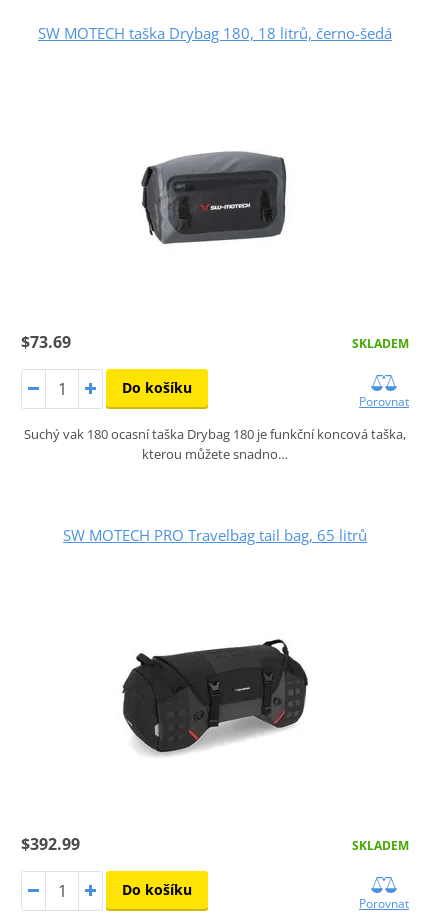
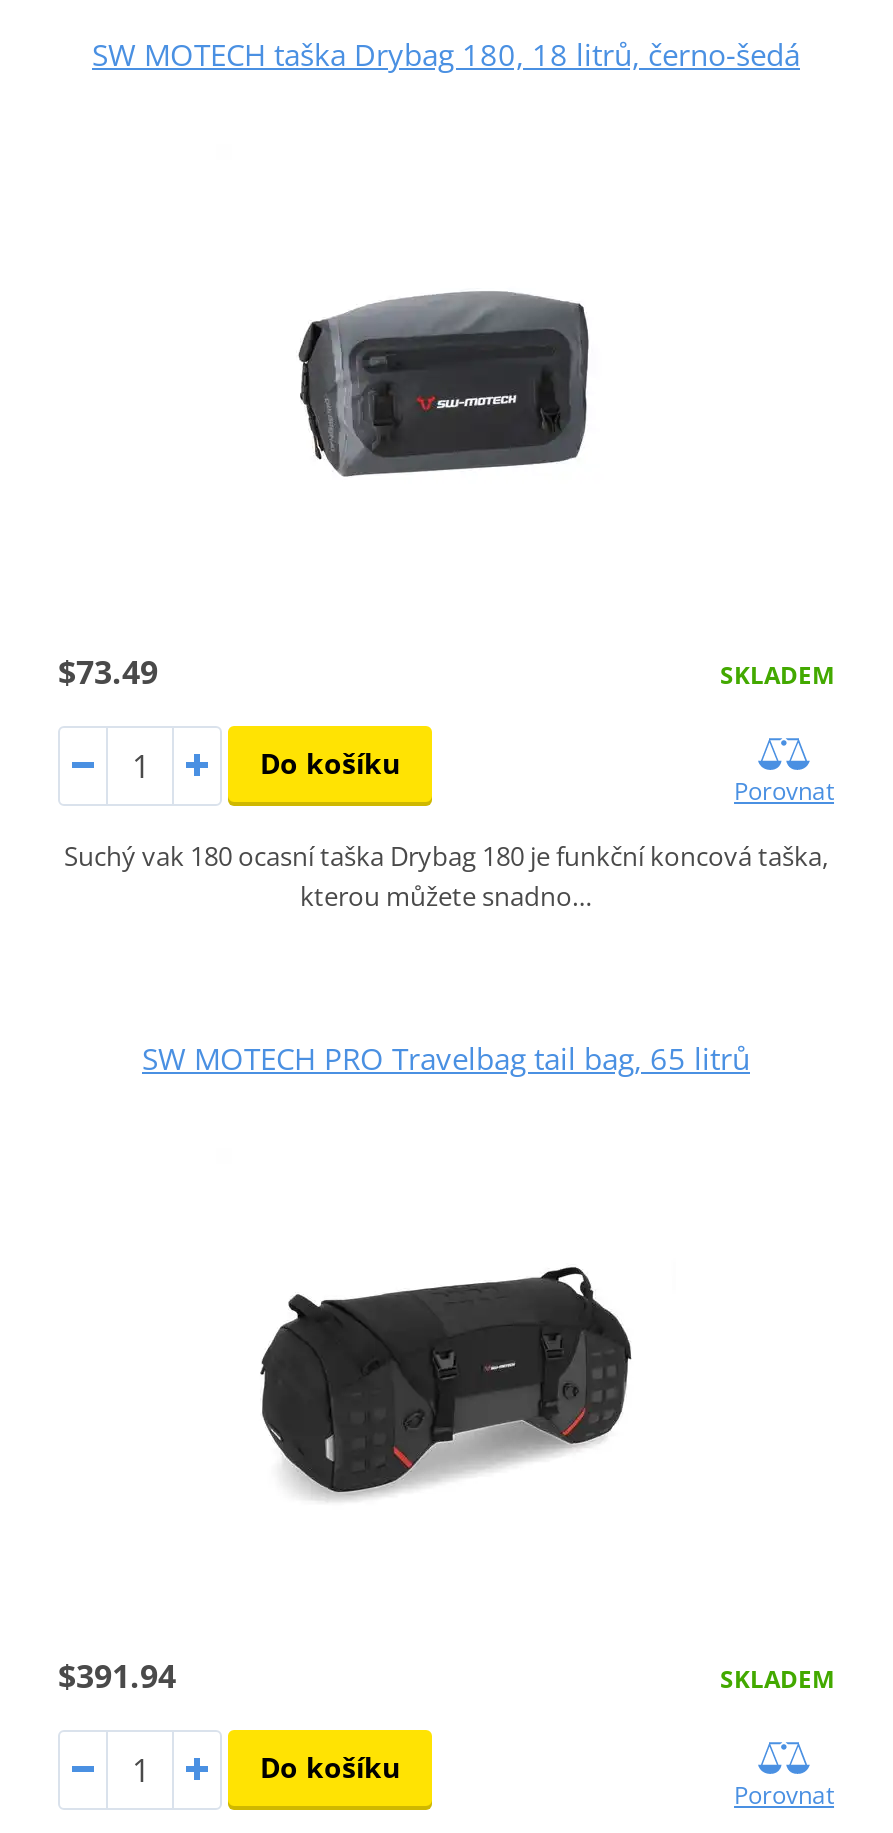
[21,331,71,353] $73.69 -> [58,651,158,695] $73.49
[21,833,80,855] $392.99 -> [58,1655,176,1699] $391.94

